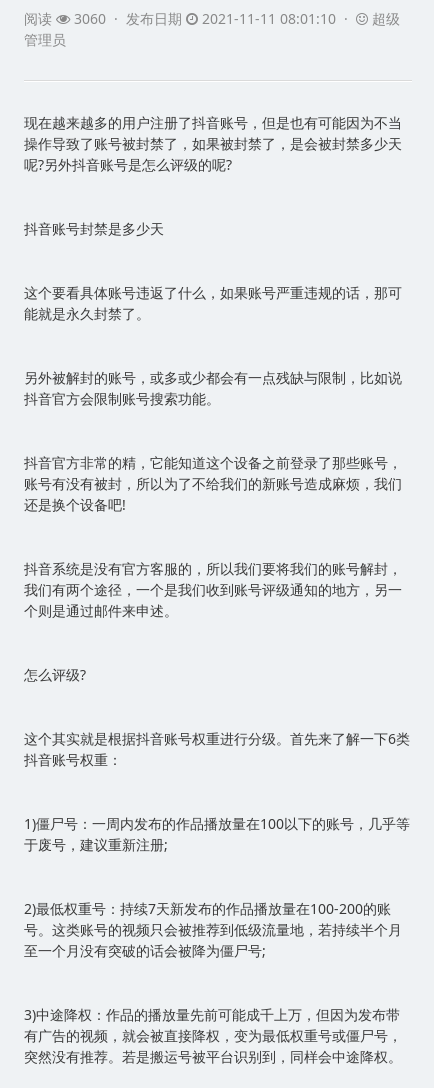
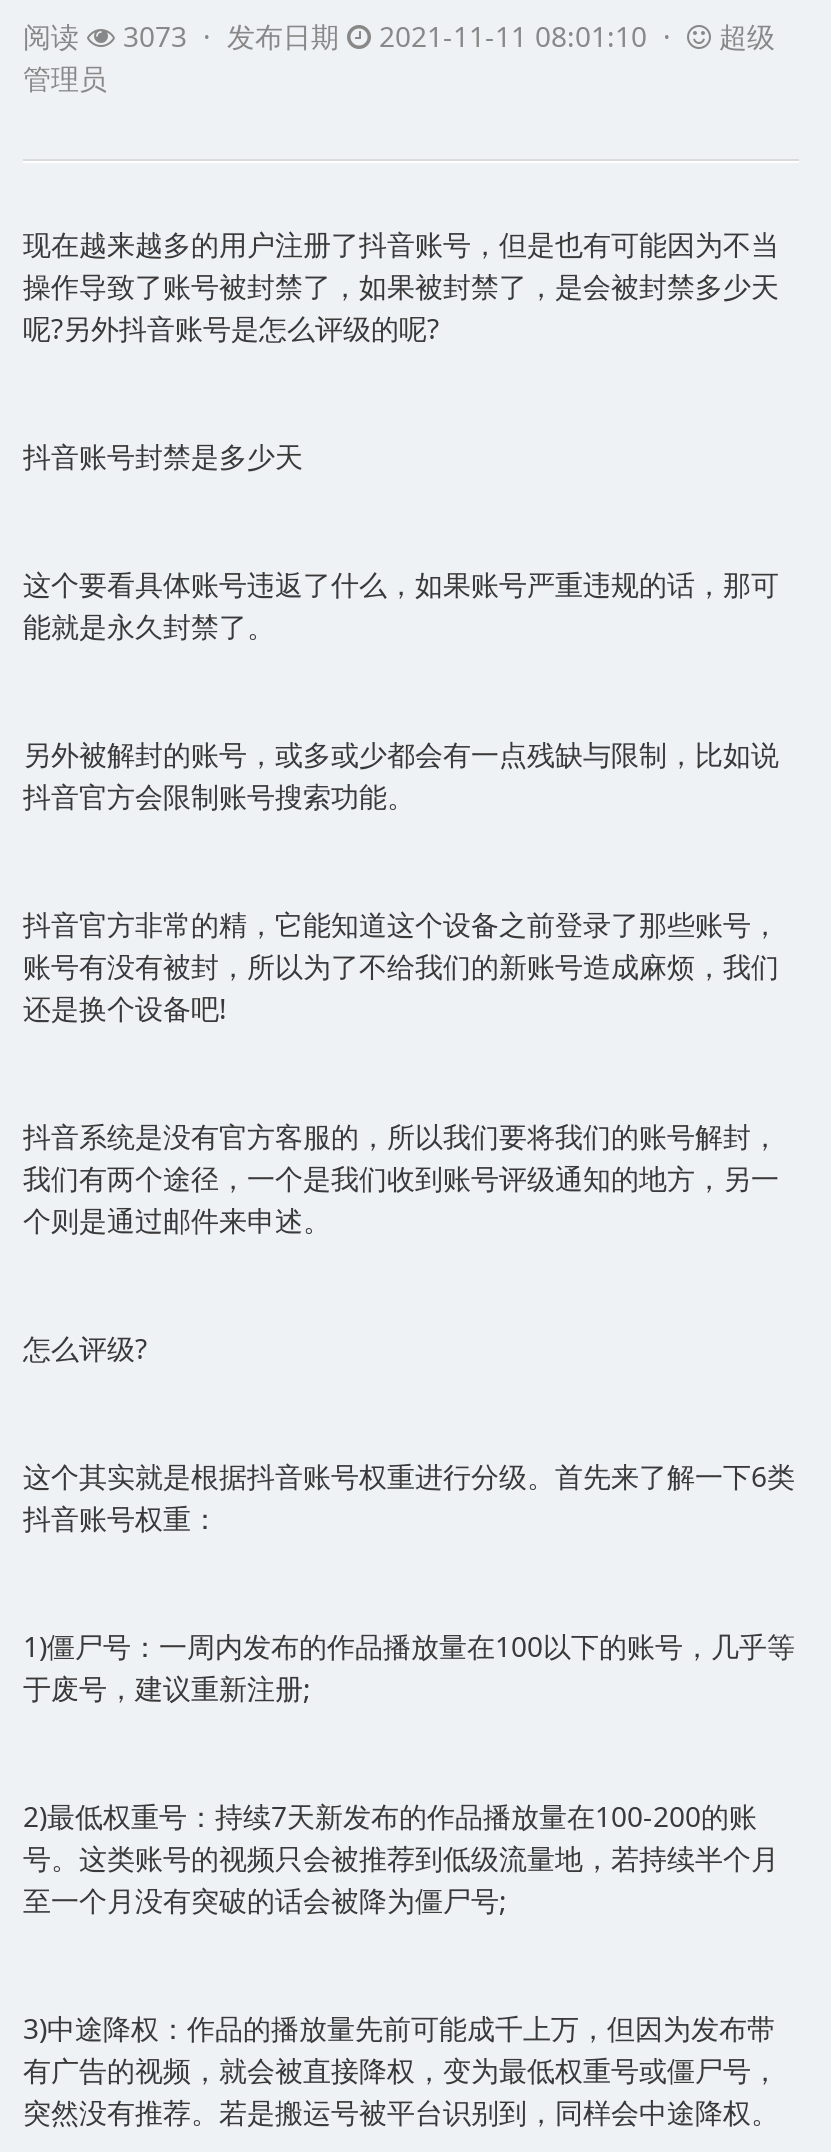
[24,9,400,28] 阅读 3060 ·发布日期 2021-11-11 08:01:10 · 超级 -> [23,17,775,55] 阅读 3073 ·发布日期 2021-11-11 08:01:10 · 超级

